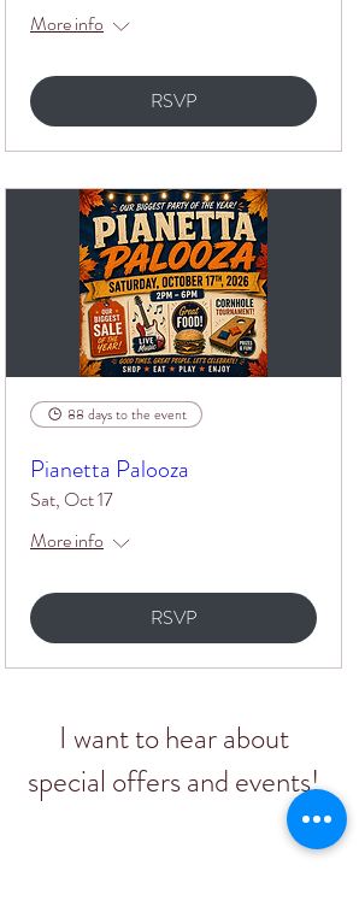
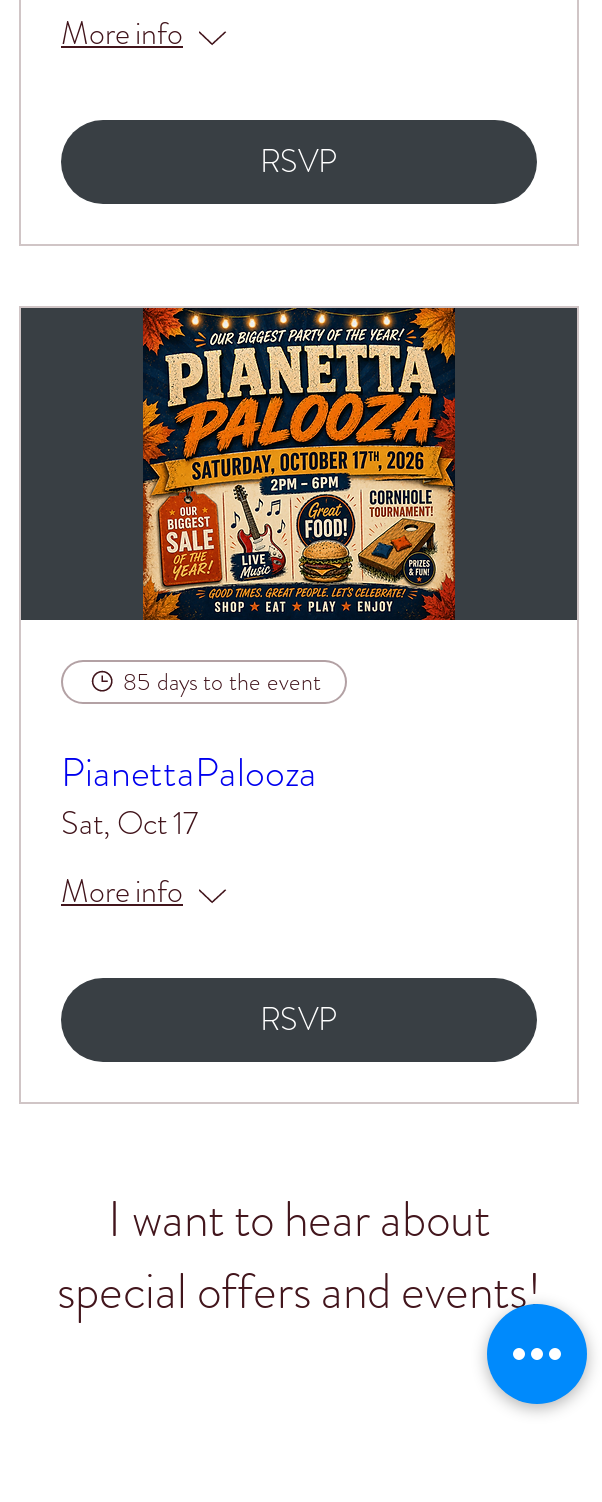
[67,404,187,426] 88 days to the event -> [123,665,321,701] 85 days to the event
[30,452,189,487] Pianetta Palooza -> [61,745,317,803] PianettaPalooza

